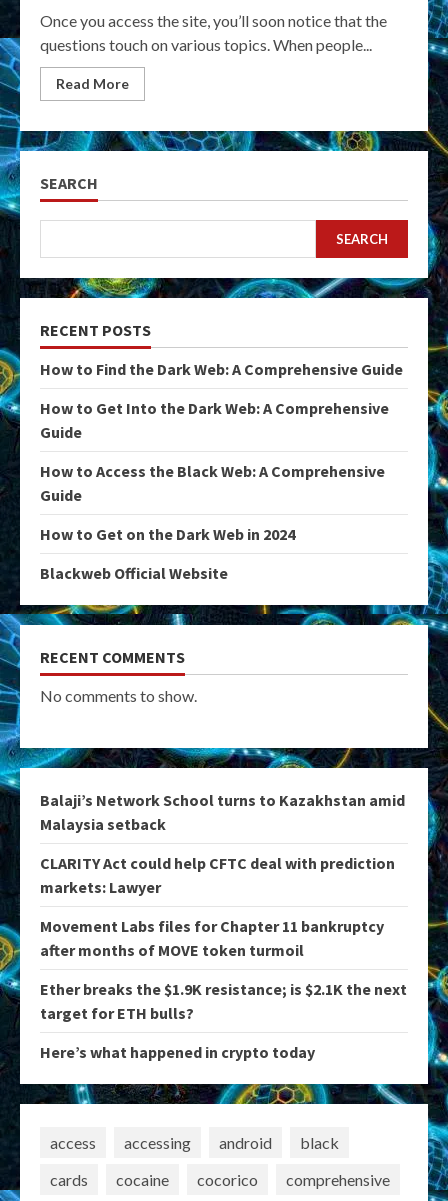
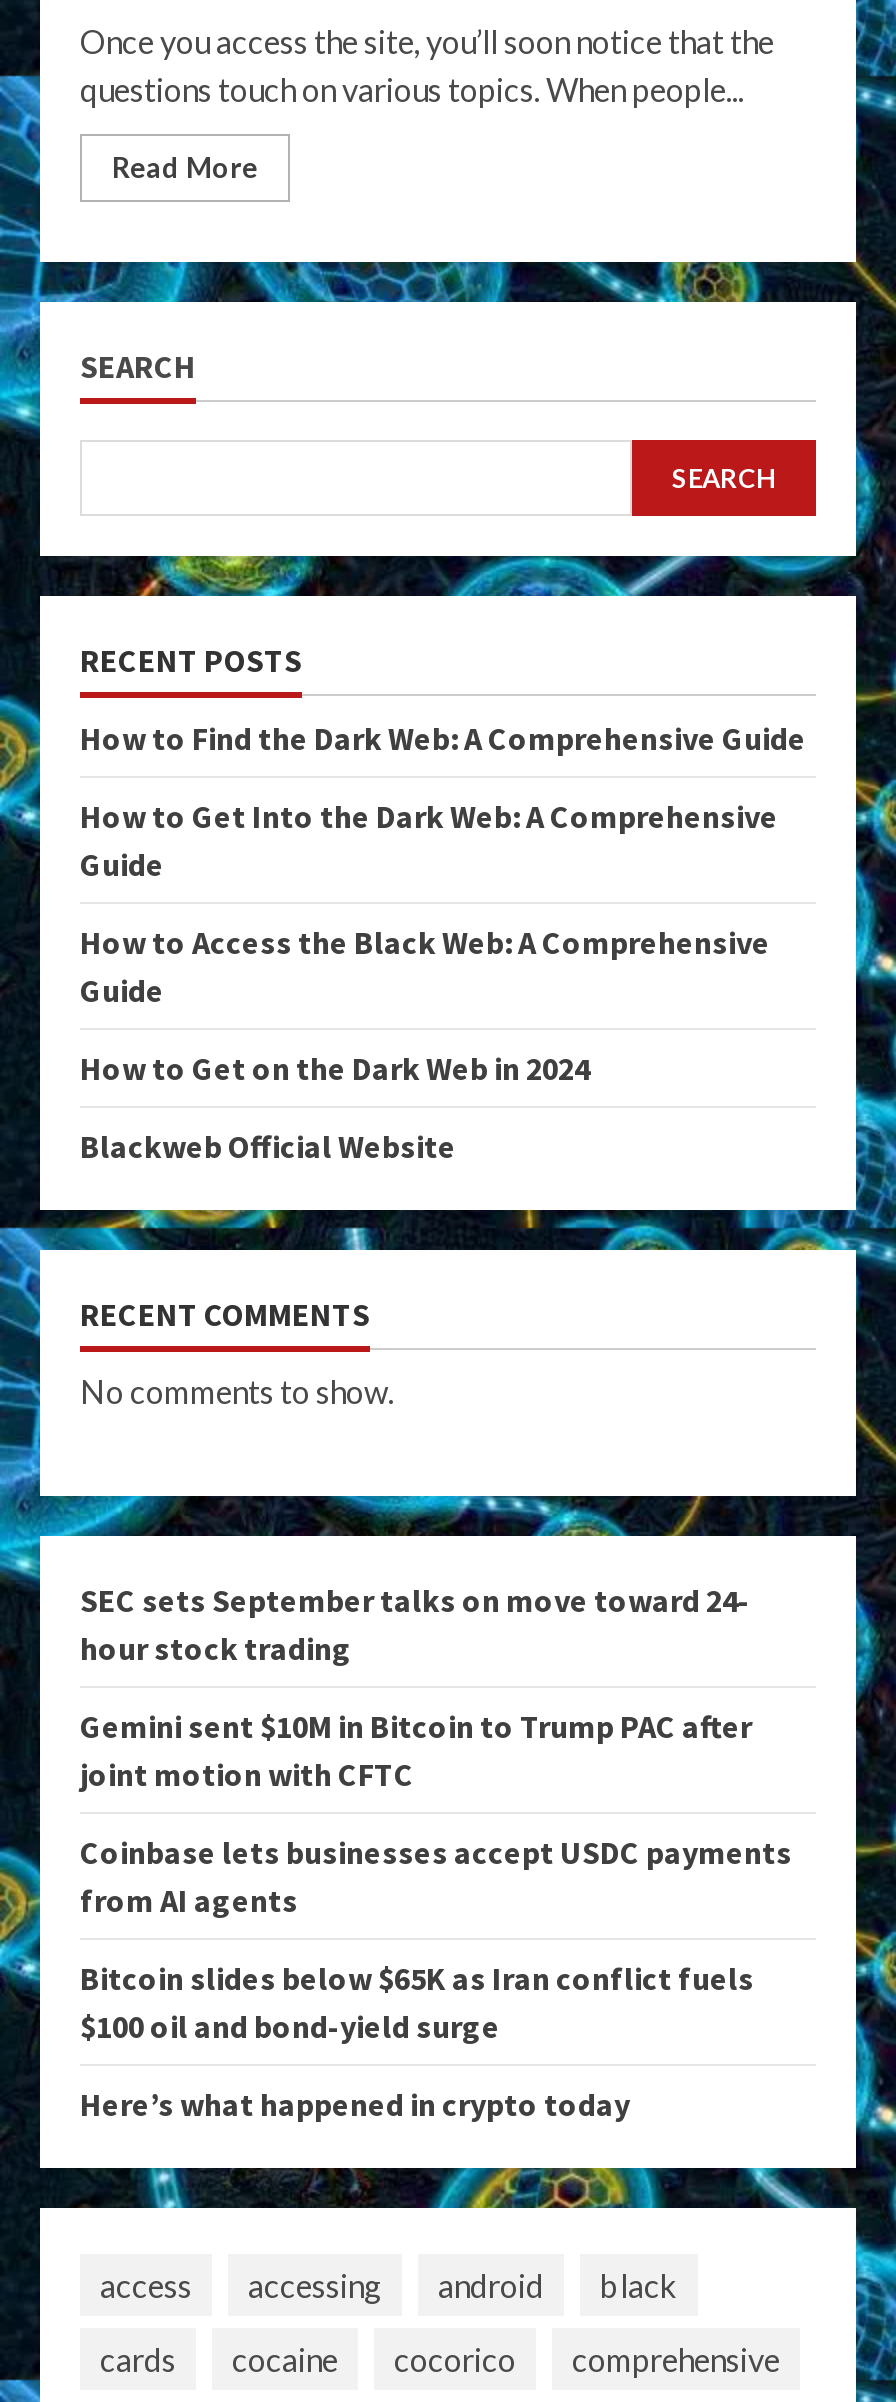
[40,790,405,834] Balaji’s Network School turns to Kazakhstan amid | Malaysia setback -> [80,1580,750,1668] SEC sets September talks on move toward 24- | hour stock trading
[40,853,395,897] CLARITY Act could help CFTC deal with prediction | markets: Lawyer -> [80,1706,752,1794] Gemini sent $10M in Bitcoin to Trump PAC after | joint motion with CFTC
[40,916,384,960] Movement Labs files for Chapter 11 bankruptcy | after months of MOVE token turmoil -> [80,1832,792,1920] Coinbase lets businesses accept USDC payments | from AI agents
[40,979,407,1023] Ether breaks the $1.9K resistance; is $2.1K the next | target for ETH bulls? -> [80,1958,754,2046] Bitcoin slides below $65K as Iran conflict fuels | $100 oil and bond-yield surge

